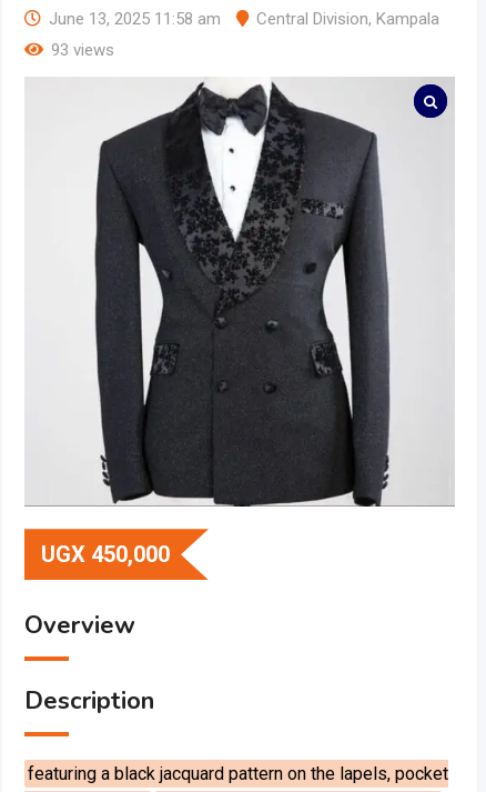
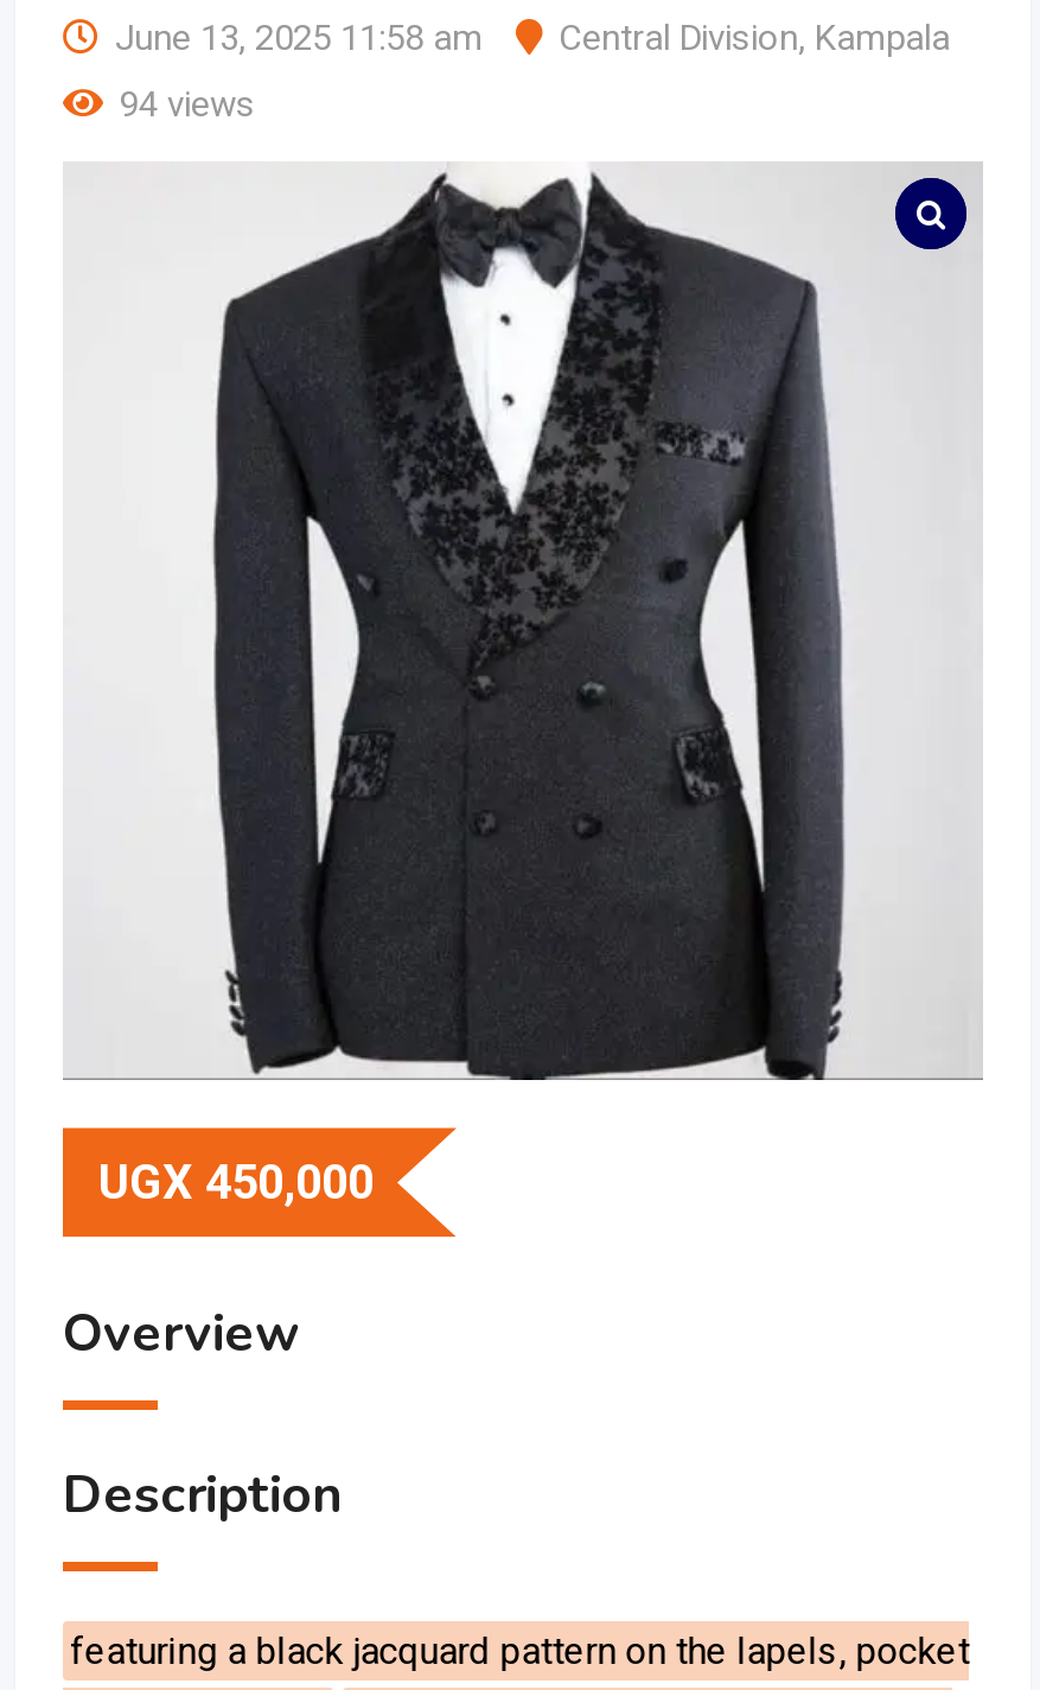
[51,40,114,60] 93 views -> [120,83,255,126] 94 views

